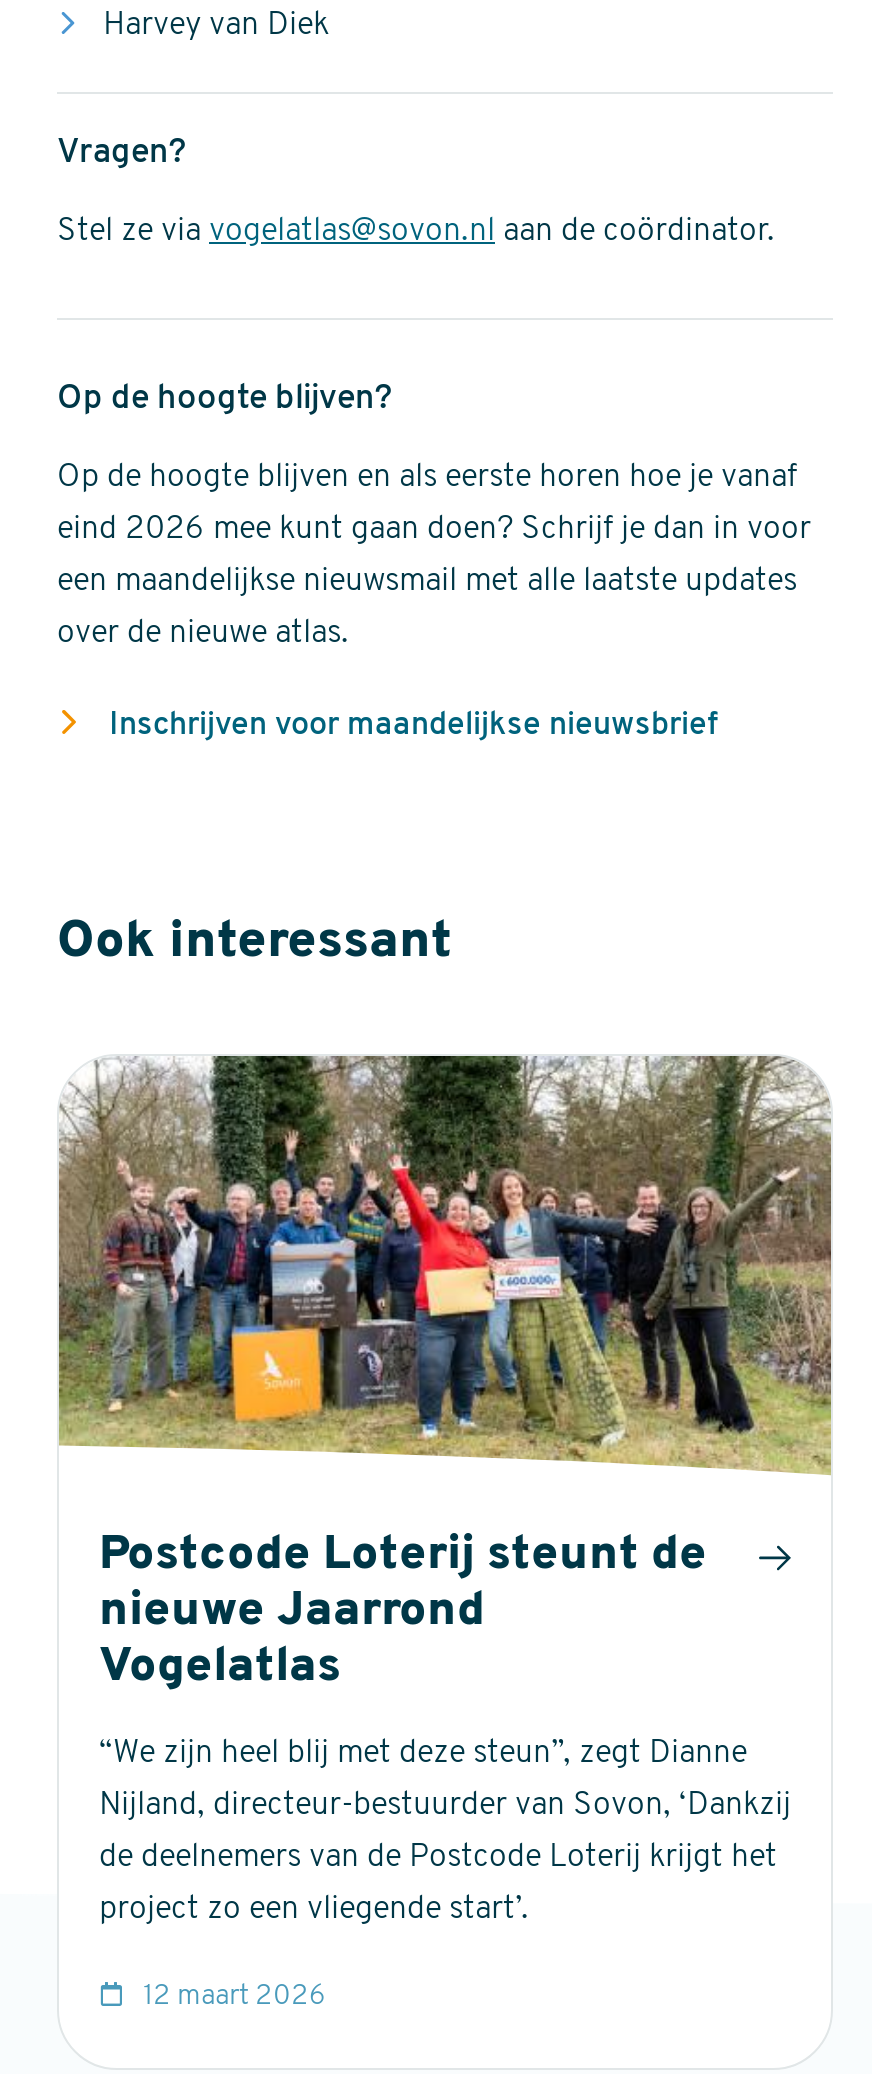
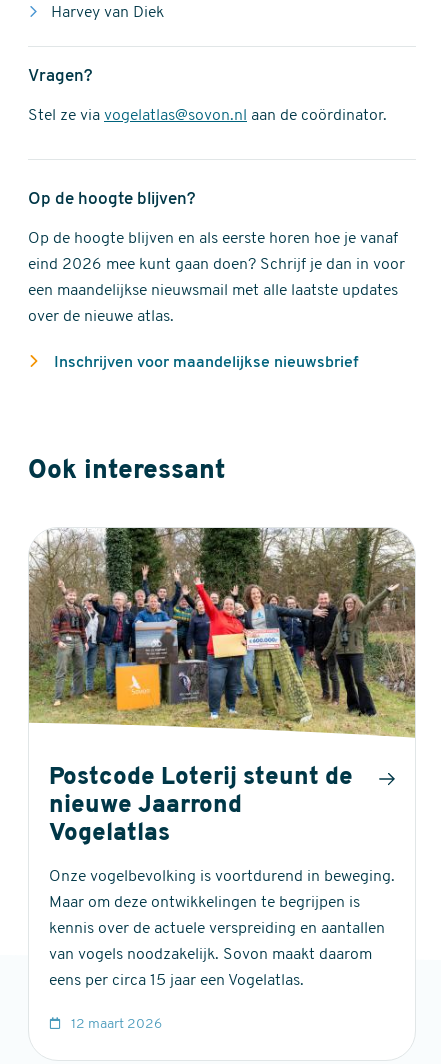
[99,1738,791,1926] “We zijn heel blij met deze steun”, zegt Dianne | Nijland, directeur-bestuurder van Sovon, ‘Dankzij | de deelnemers van de Postcode Loterij krijgt het | project zo een vliegende start’. -> [49,869,395,989] Onze vogelbevolking is voortdurend in beweging. | Maar om deze ontwikkelingen te begrijpen is | kennis over de actuele verspreiding en aantallen | van vogels noodzakelijk. Sovon maakt daarom | eens per circa 15 jaar een Vogelatlas.

